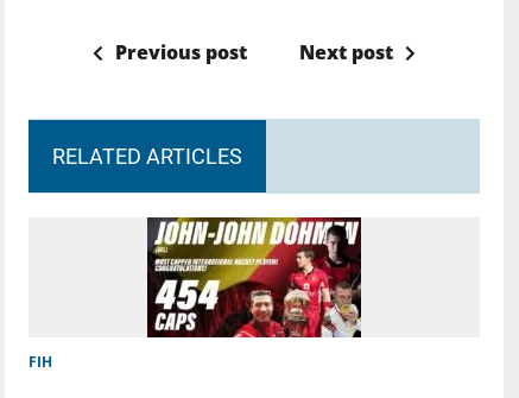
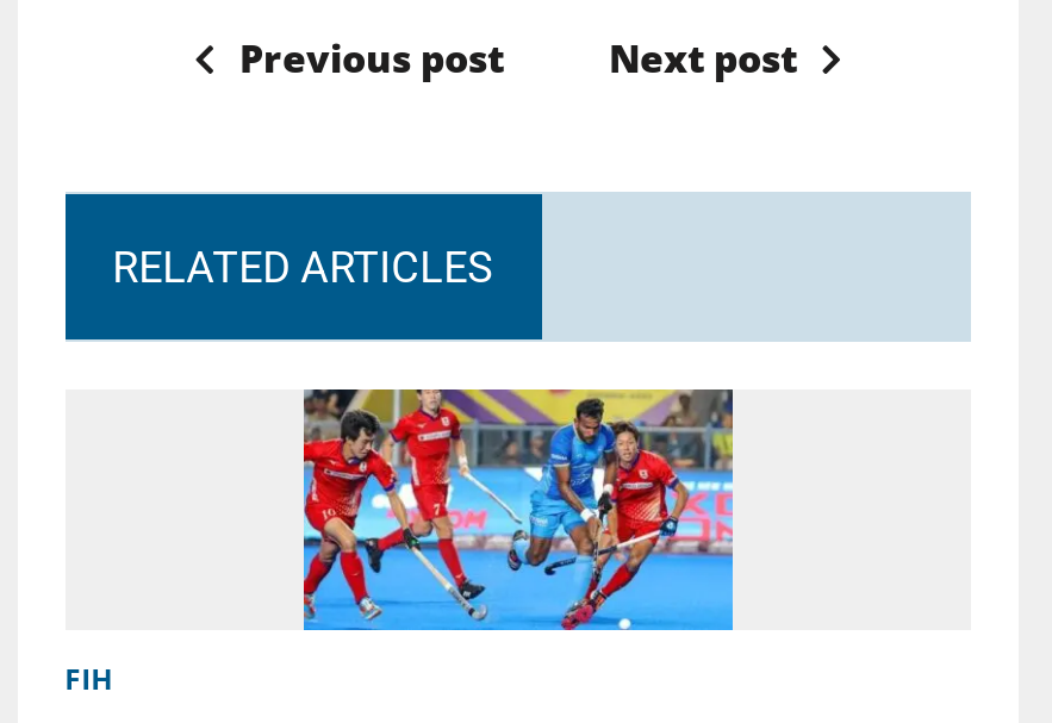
[146,216,362,339] [image] -> [301,387,735,635] [image]

